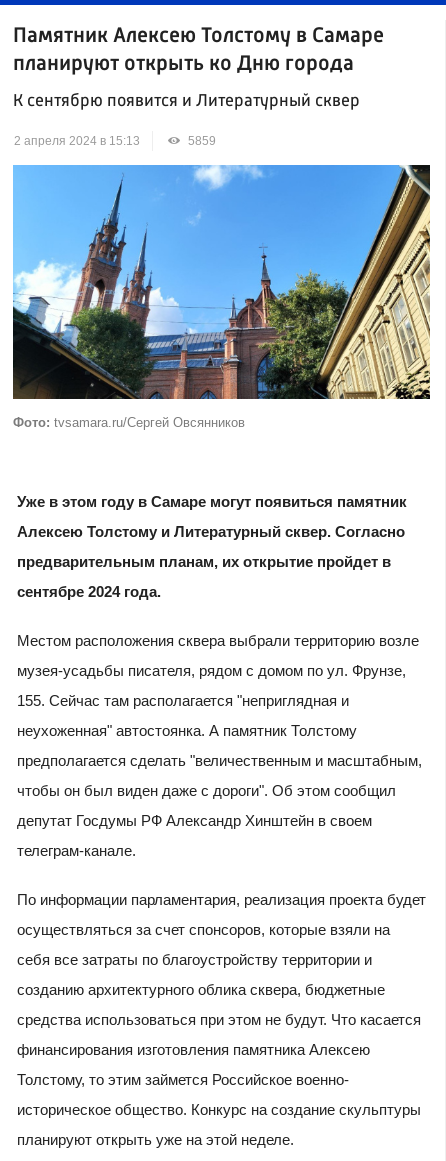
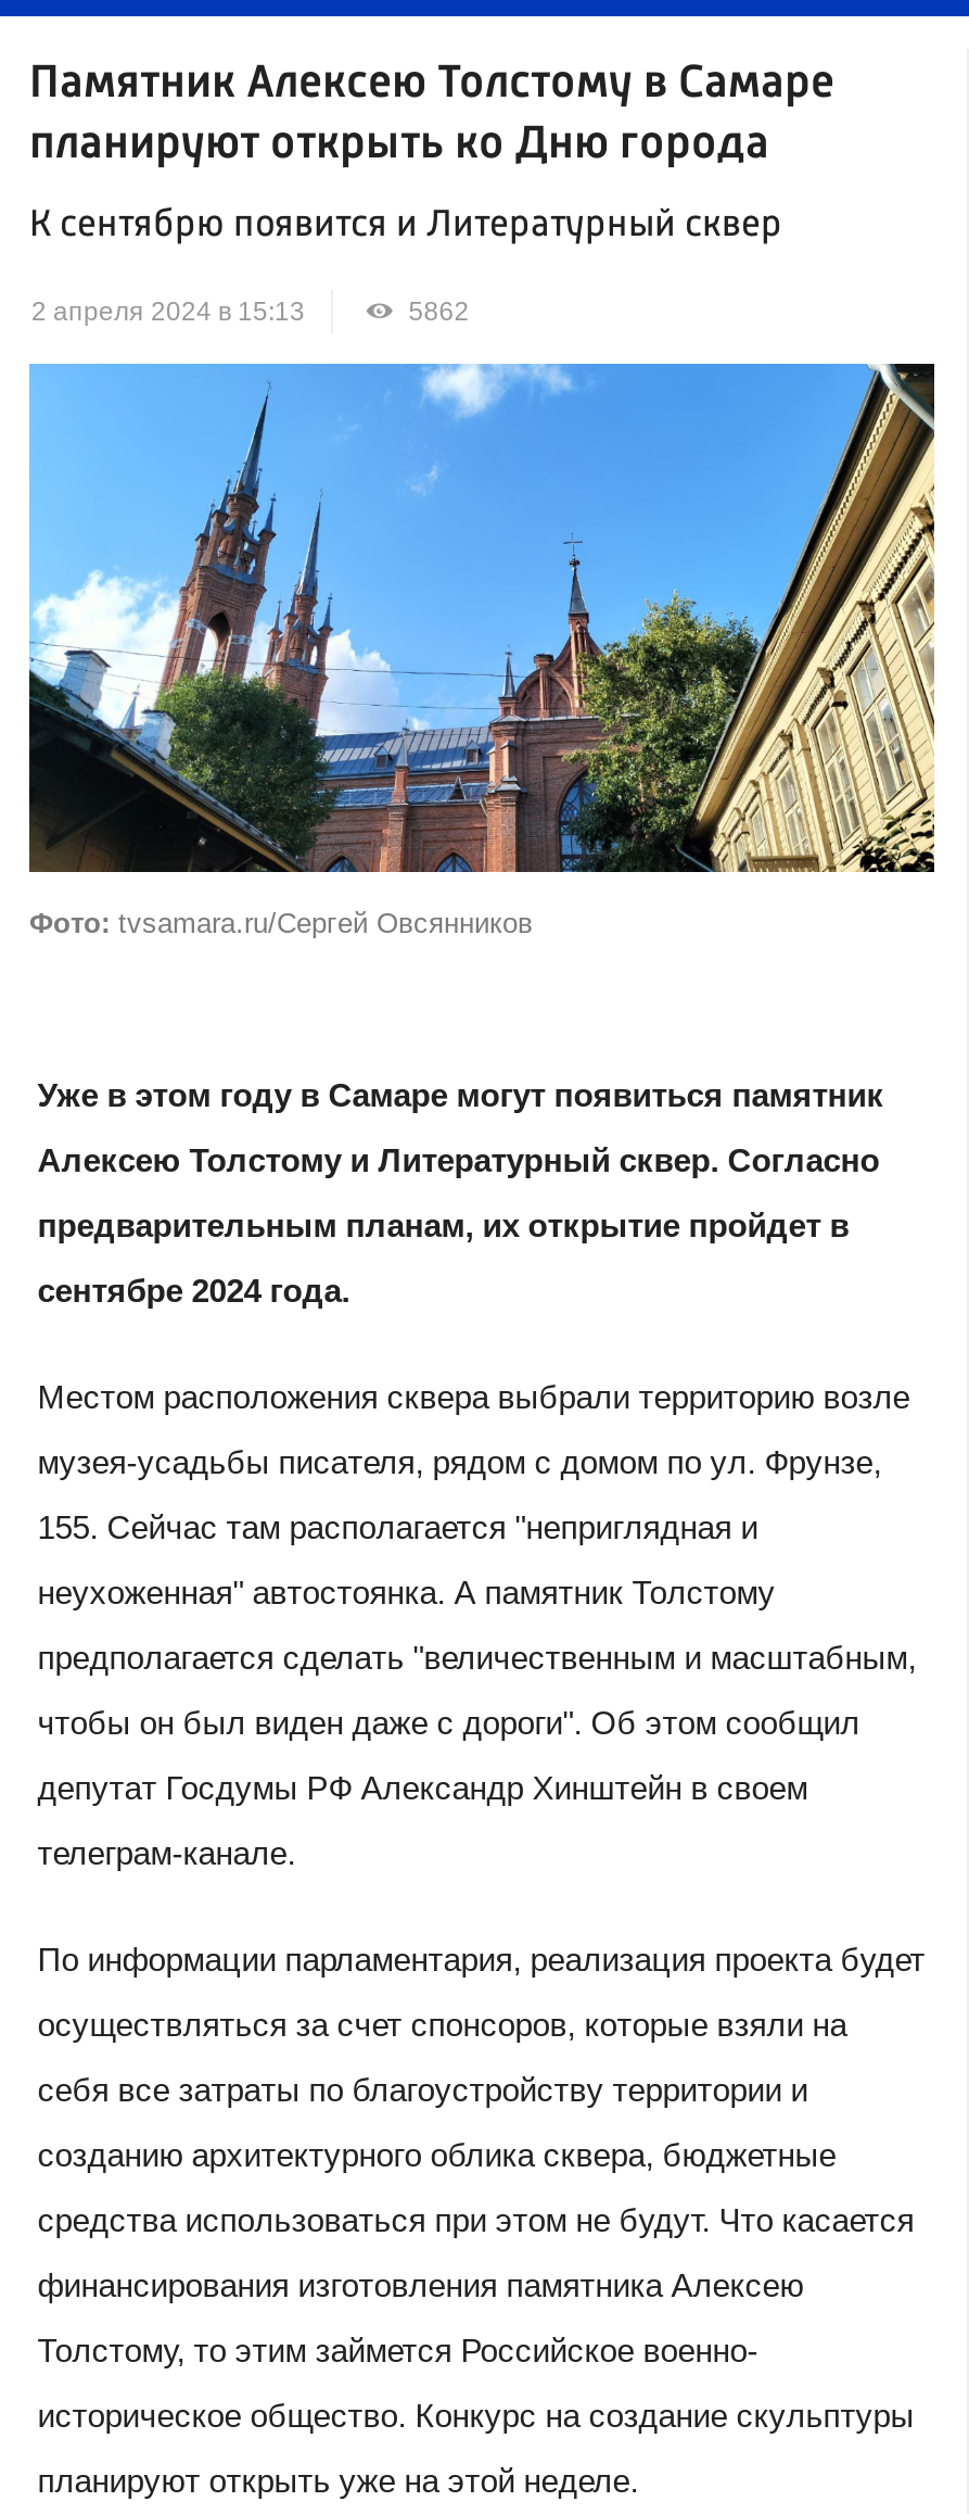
[185,134,216,148] 5859 -> [402,297,469,328] 5862

